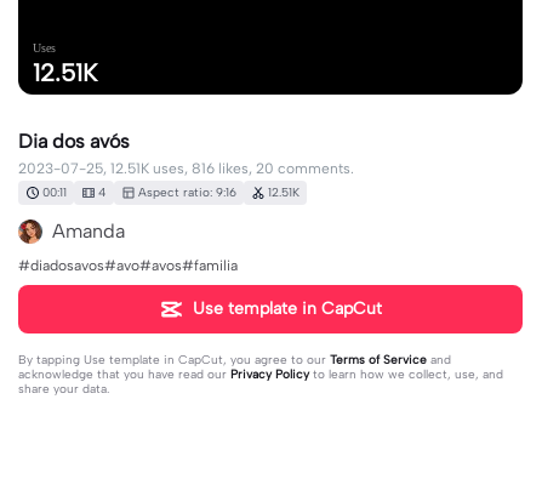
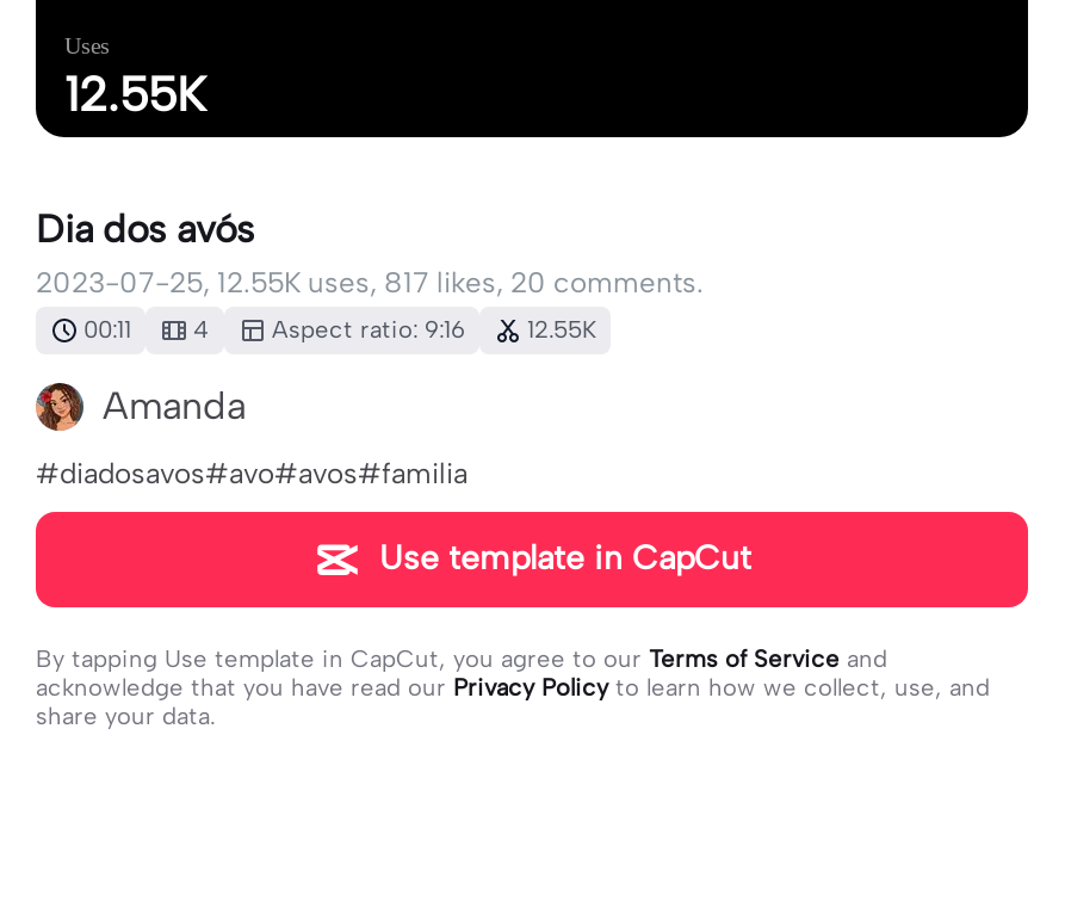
[33,59,97,88] 12.51K -> [64,66,205,124] 12.55K
[18,160,354,177] 2023-07-25, 12.51K uses, 816 likes, 20 comments. -> [36,266,704,299] 2023-07-25, 12.55K uses, 817 likes, 20 comments.
[42,184,299,200] 00:11 4 Aspect ratio: 9:16 12.51K -> [83,314,596,345] 00:11 4 Aspect ratio: 9:16 12.55K

